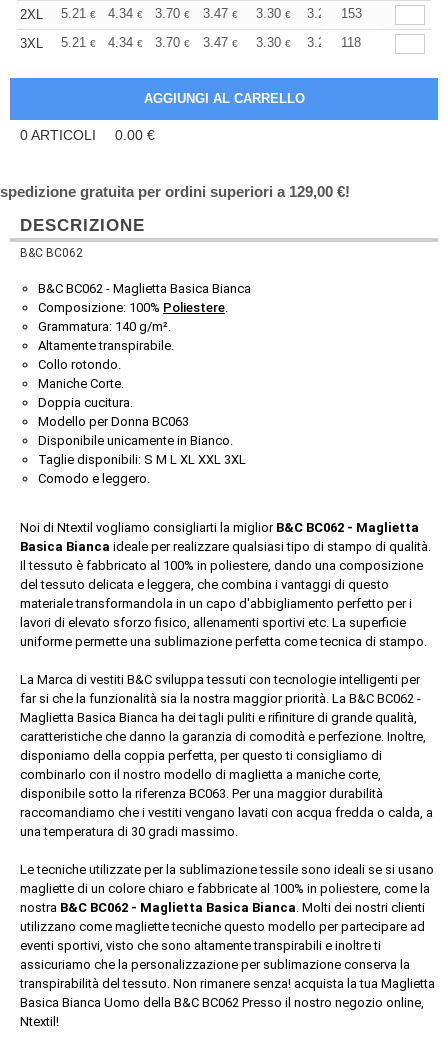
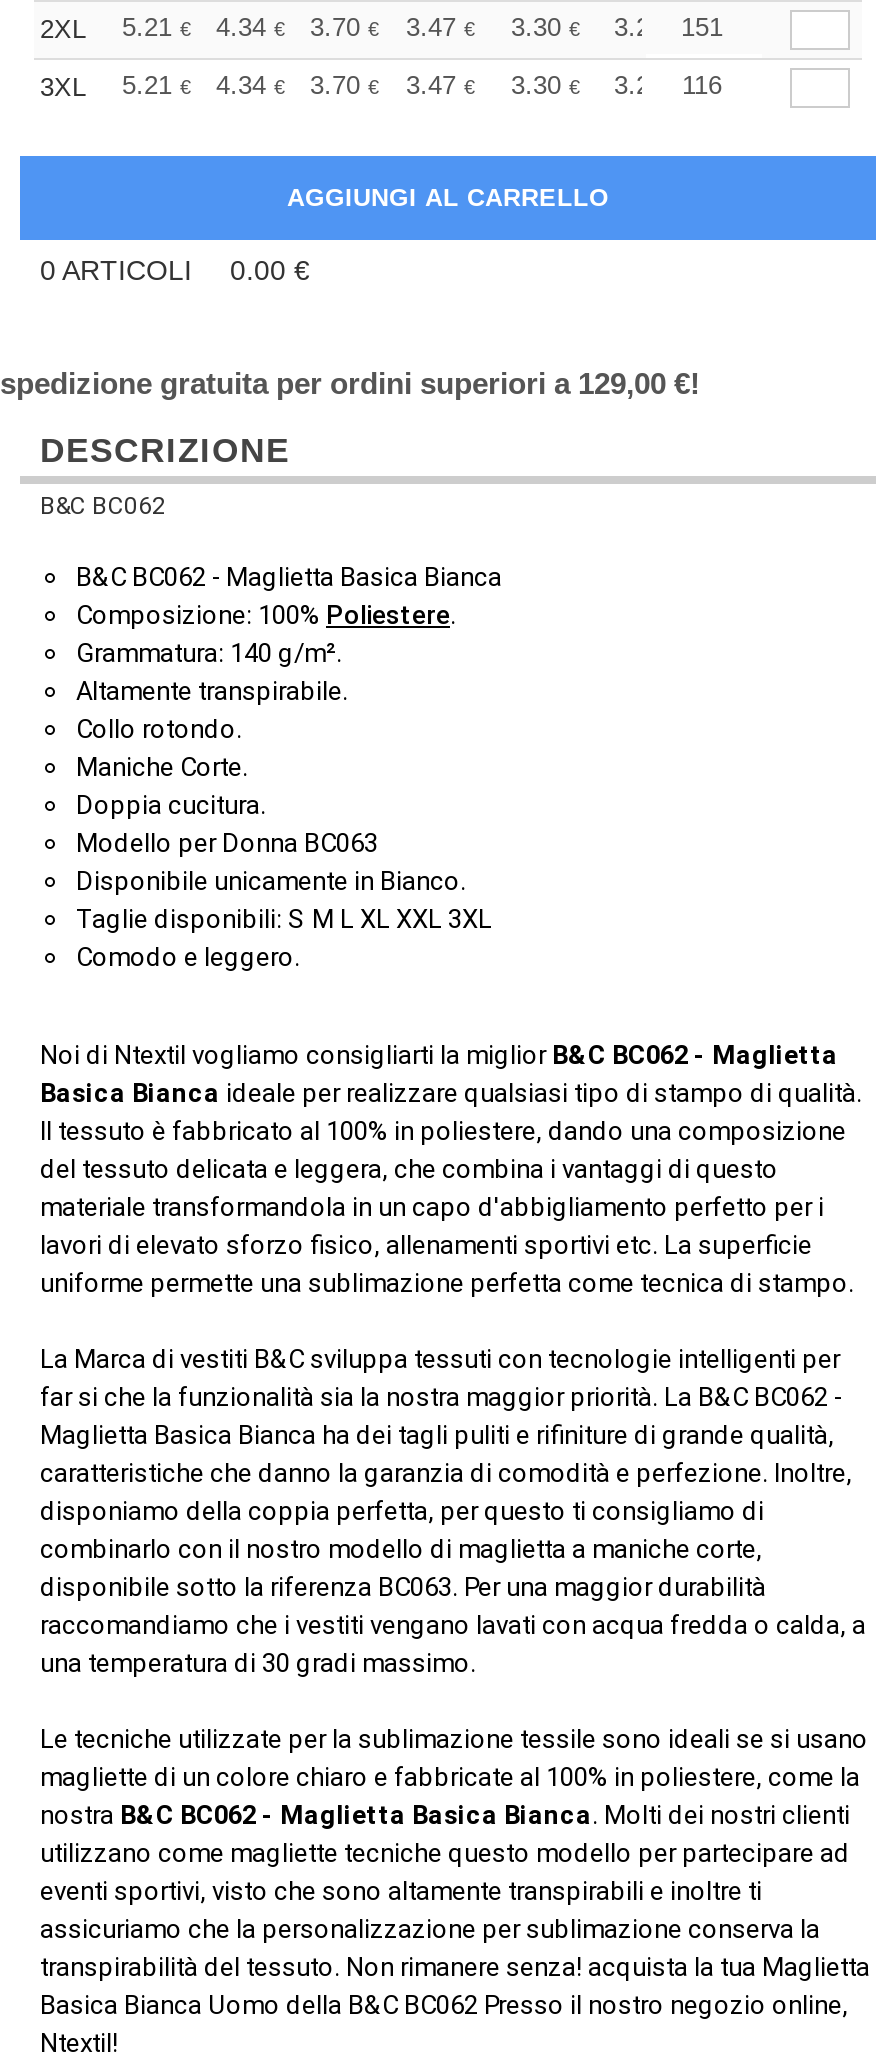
[340,6,361,21] 153 -> [681,12,723,42] 151
[341,35,361,50] 118 -> [682,70,722,100] 116

